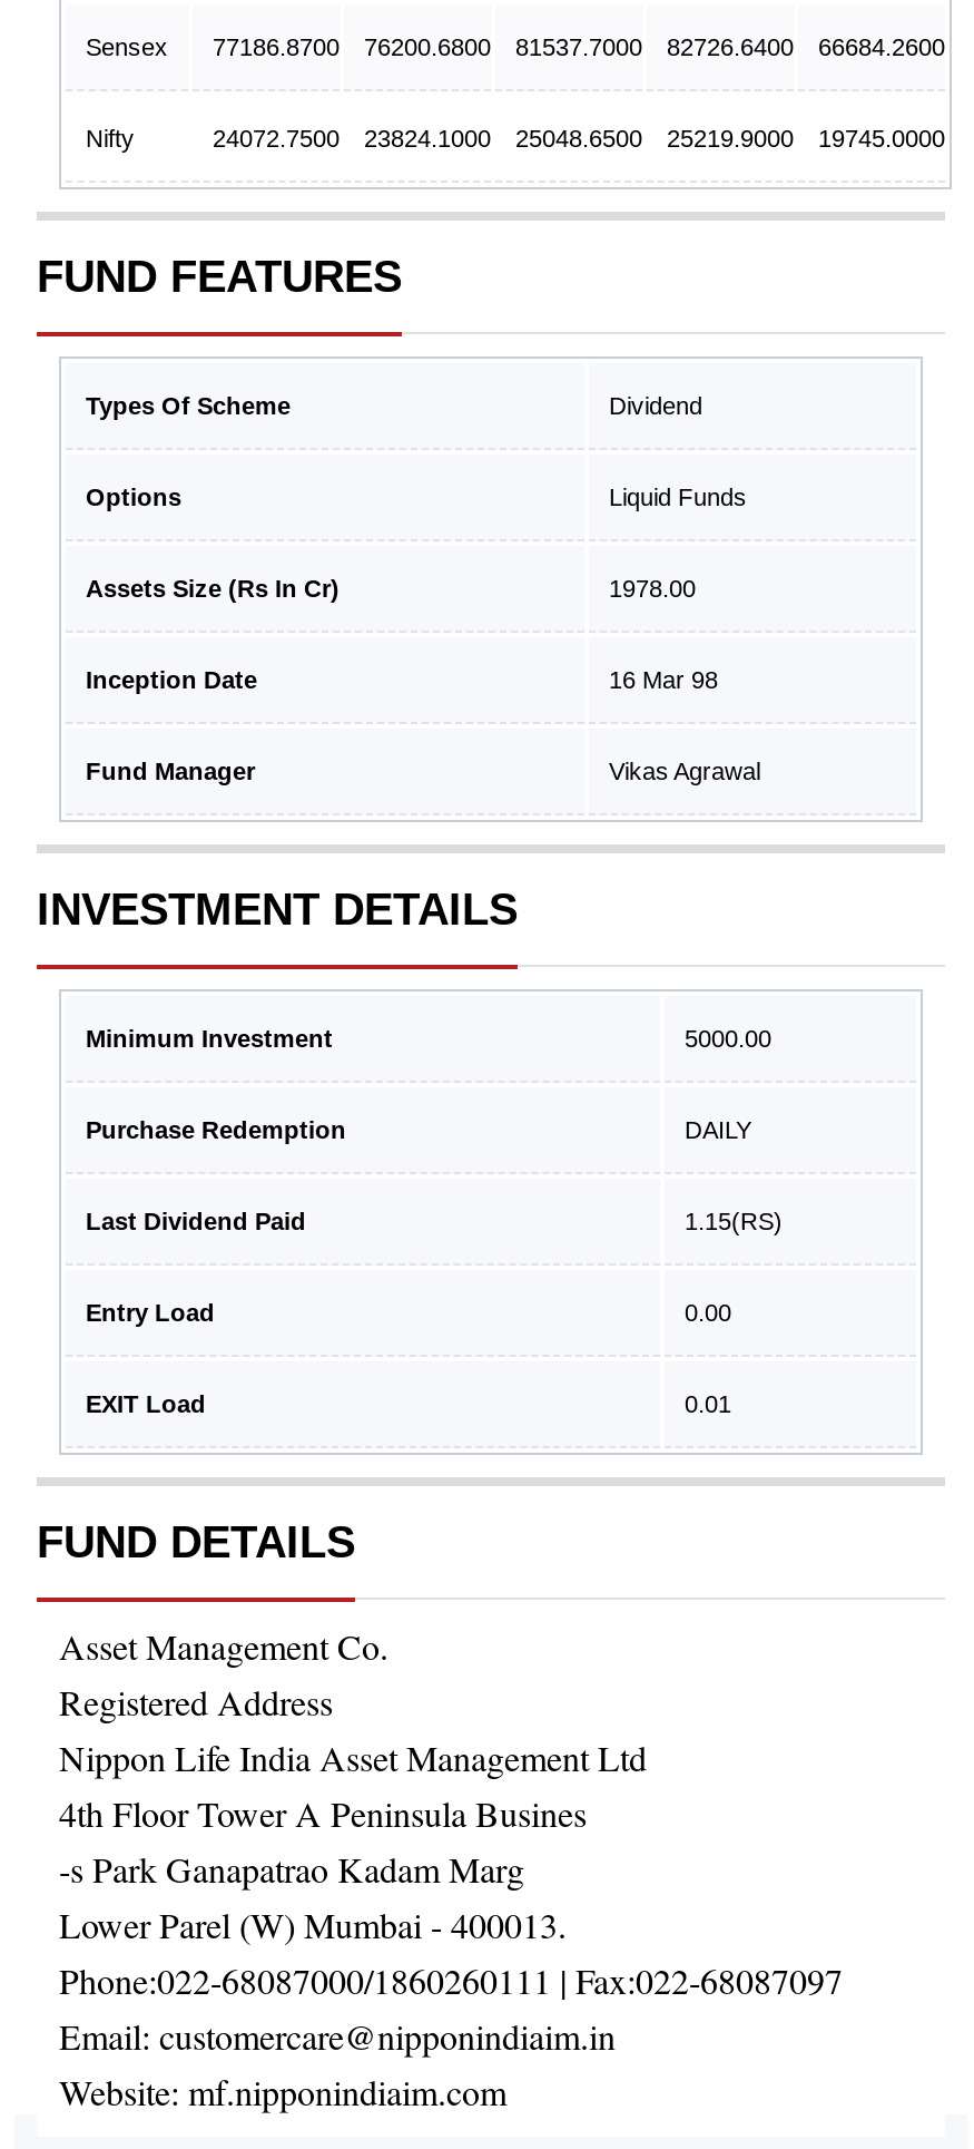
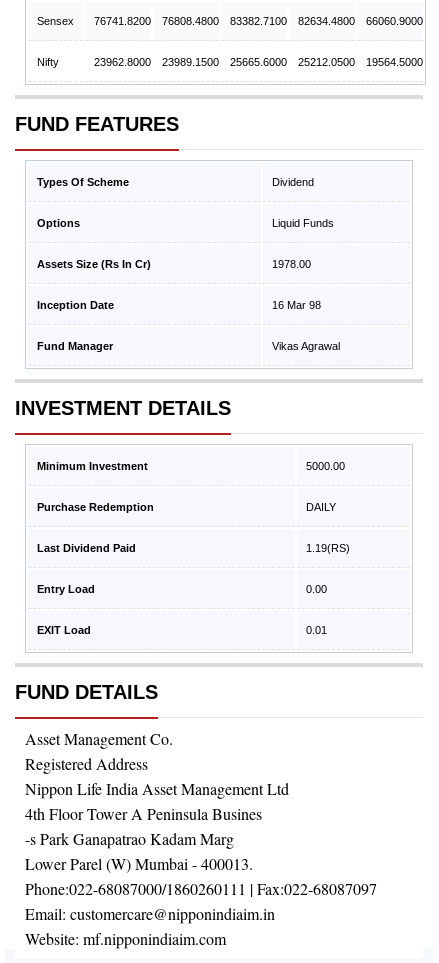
[213,33,340,60] 77186.8700 -> [94,15,151,27] 76741.8200
[364,33,491,60] 76200.6800 -> [162,15,219,27] 76808.4800
[515,33,642,60] 81537.7000 -> [230,15,287,27] 83382.7100
[667,33,794,60] 82726.6400 -> [298,15,355,27] 82634.4800
[818,33,945,60] 66684.2600 -> [366,15,423,27] 66060.9000
[213,125,340,152] 24072.7500 -> [94,56,151,68] 23962.8000
[364,125,491,152] 23824.1000 -> [162,56,219,68] 23989.1500
[515,125,642,152] 25048.6500 -> [230,56,287,68] 25665.6000
[667,125,794,152] 25219.9000 -> [298,56,355,68] 25212.0500
[818,125,945,152] 19745.0000 -> [366,56,423,68] 19564.5000
[685,1208,783,1234] 1.15(RS) -> [306,542,350,554] 1.19(RS)

